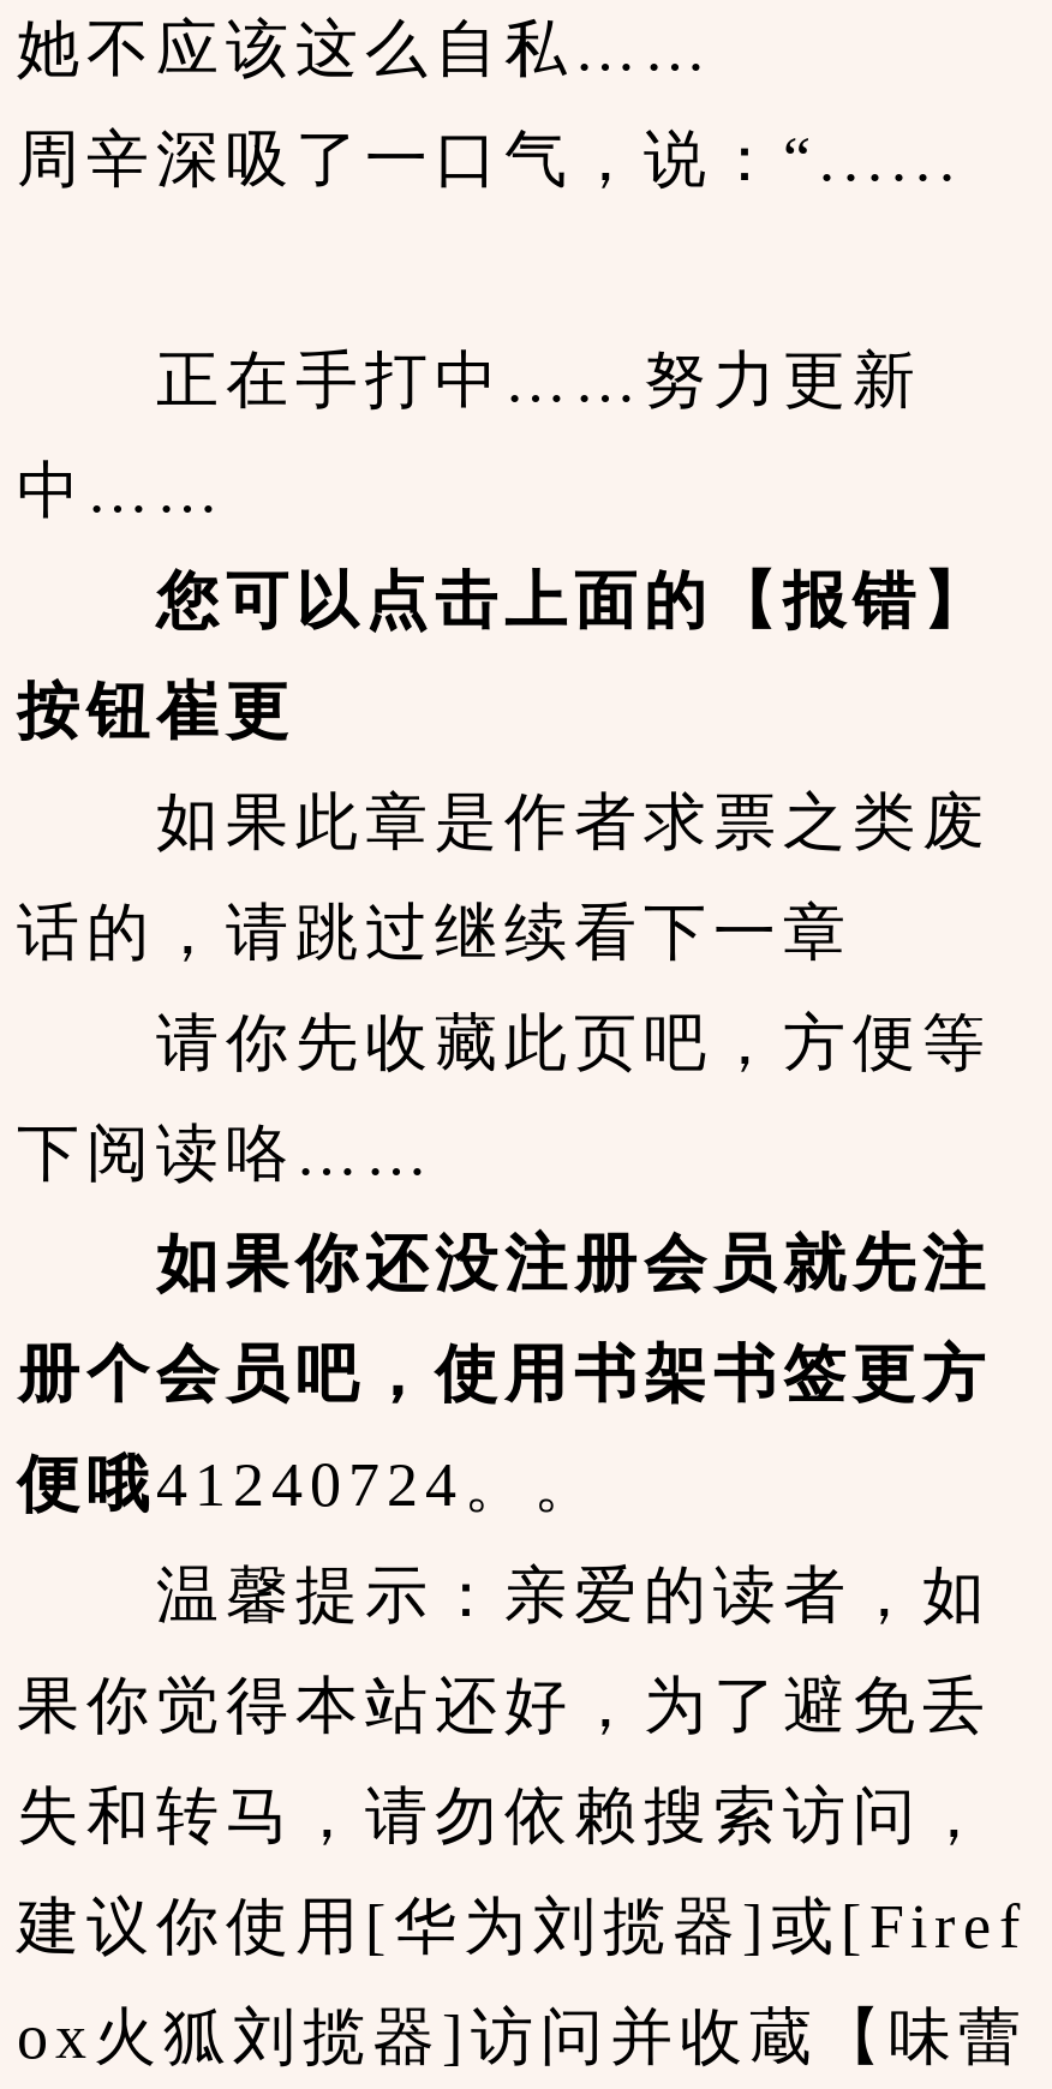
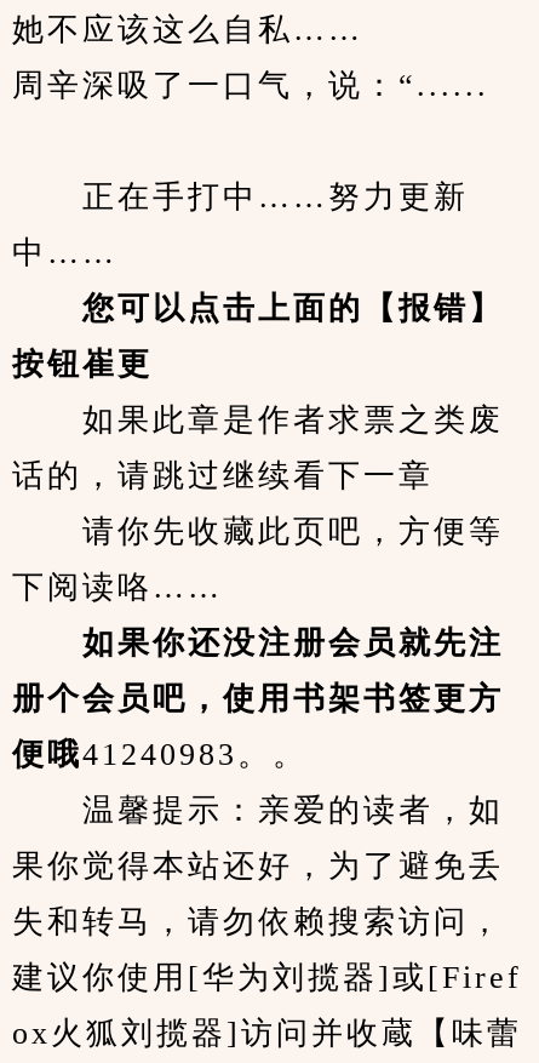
[17,1450,603,1520] 便哦41240724。。 -> [12,737,308,772] 便哦41240983。。

